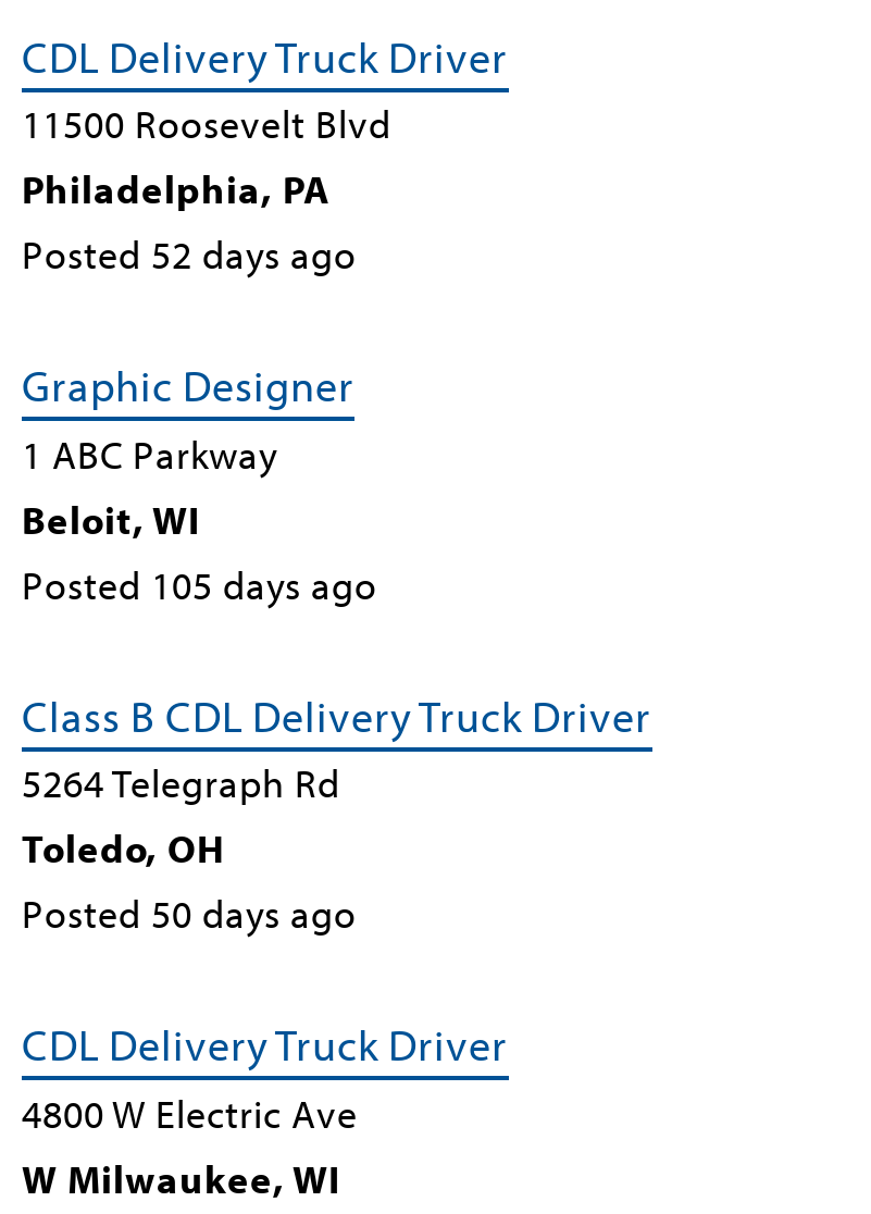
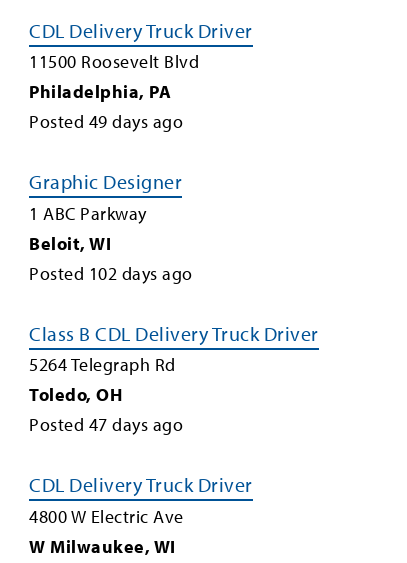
[22,230,357,280] Posted 52 days ago -> [29,110,183,133] Posted 49 days ago
[22,559,377,609] Posted 105 days ago -> [29,261,192,284] Posted 102 days ago
[22,889,357,939] Posted 50 days ago -> [29,413,183,436] Posted 47 days ago

